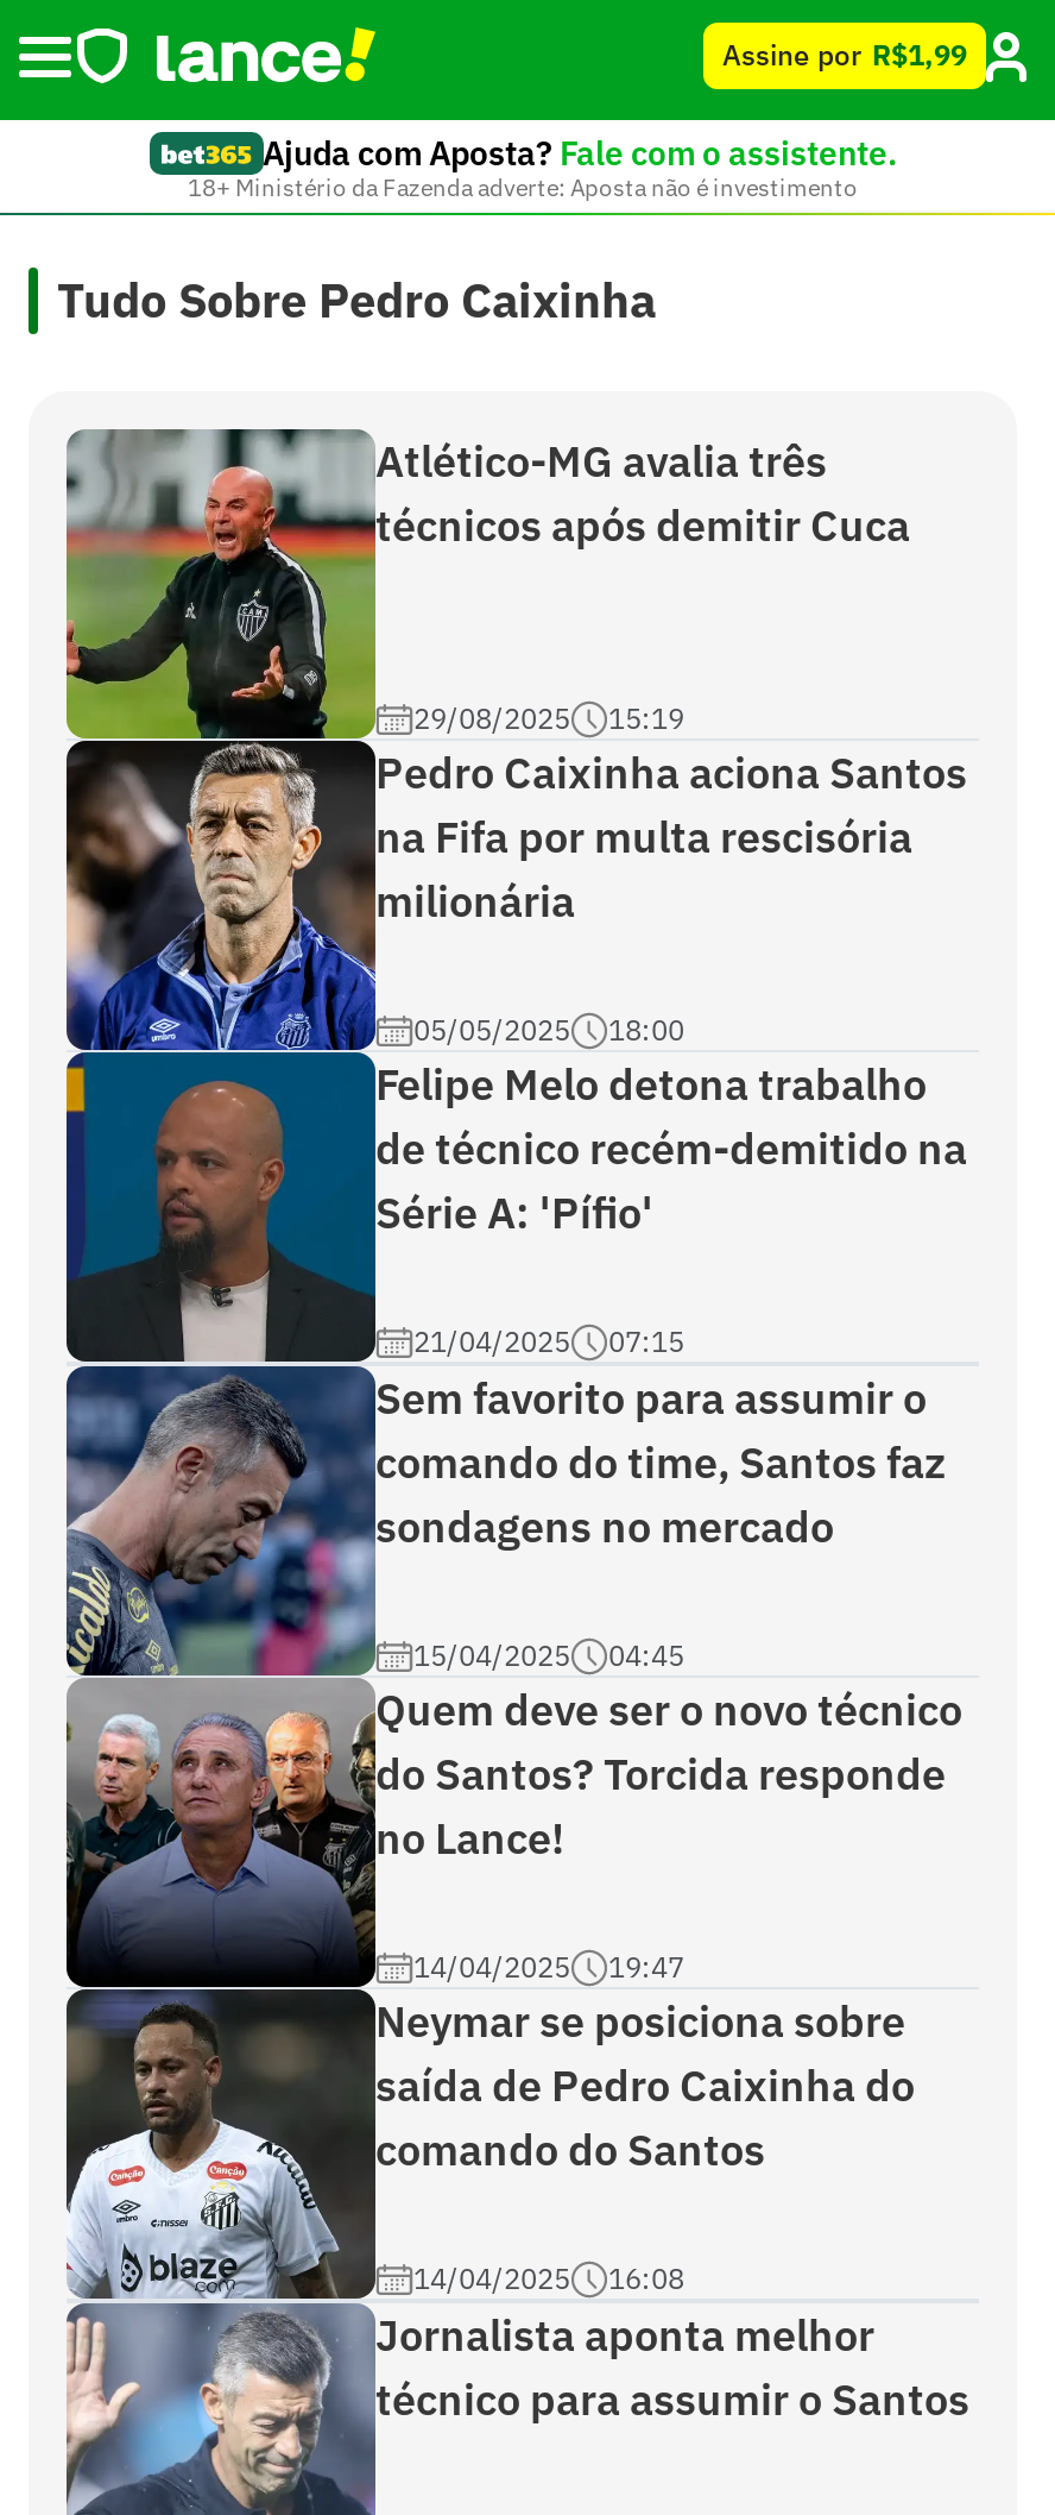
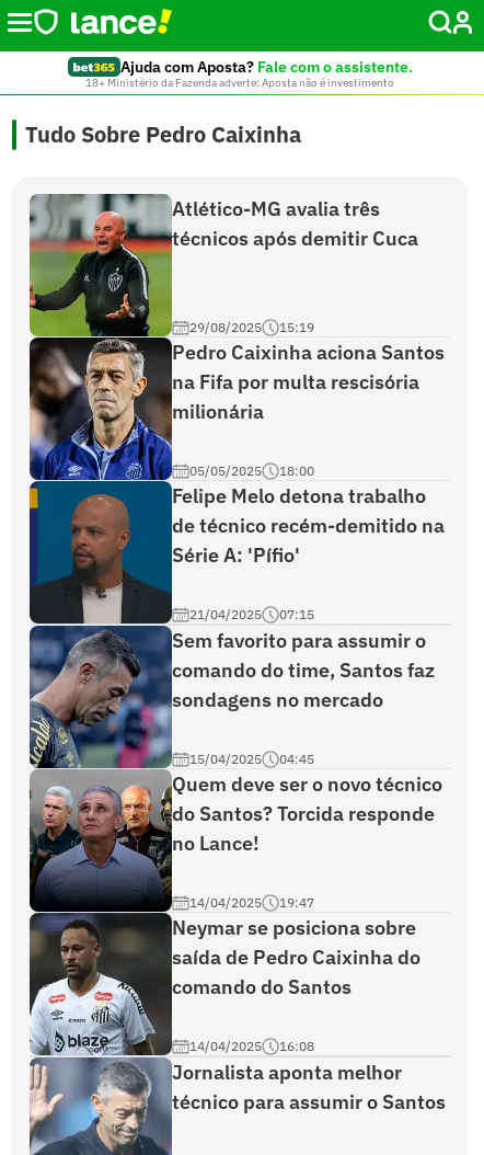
[722,37,967,73] Assine por R$1,99 -> none

